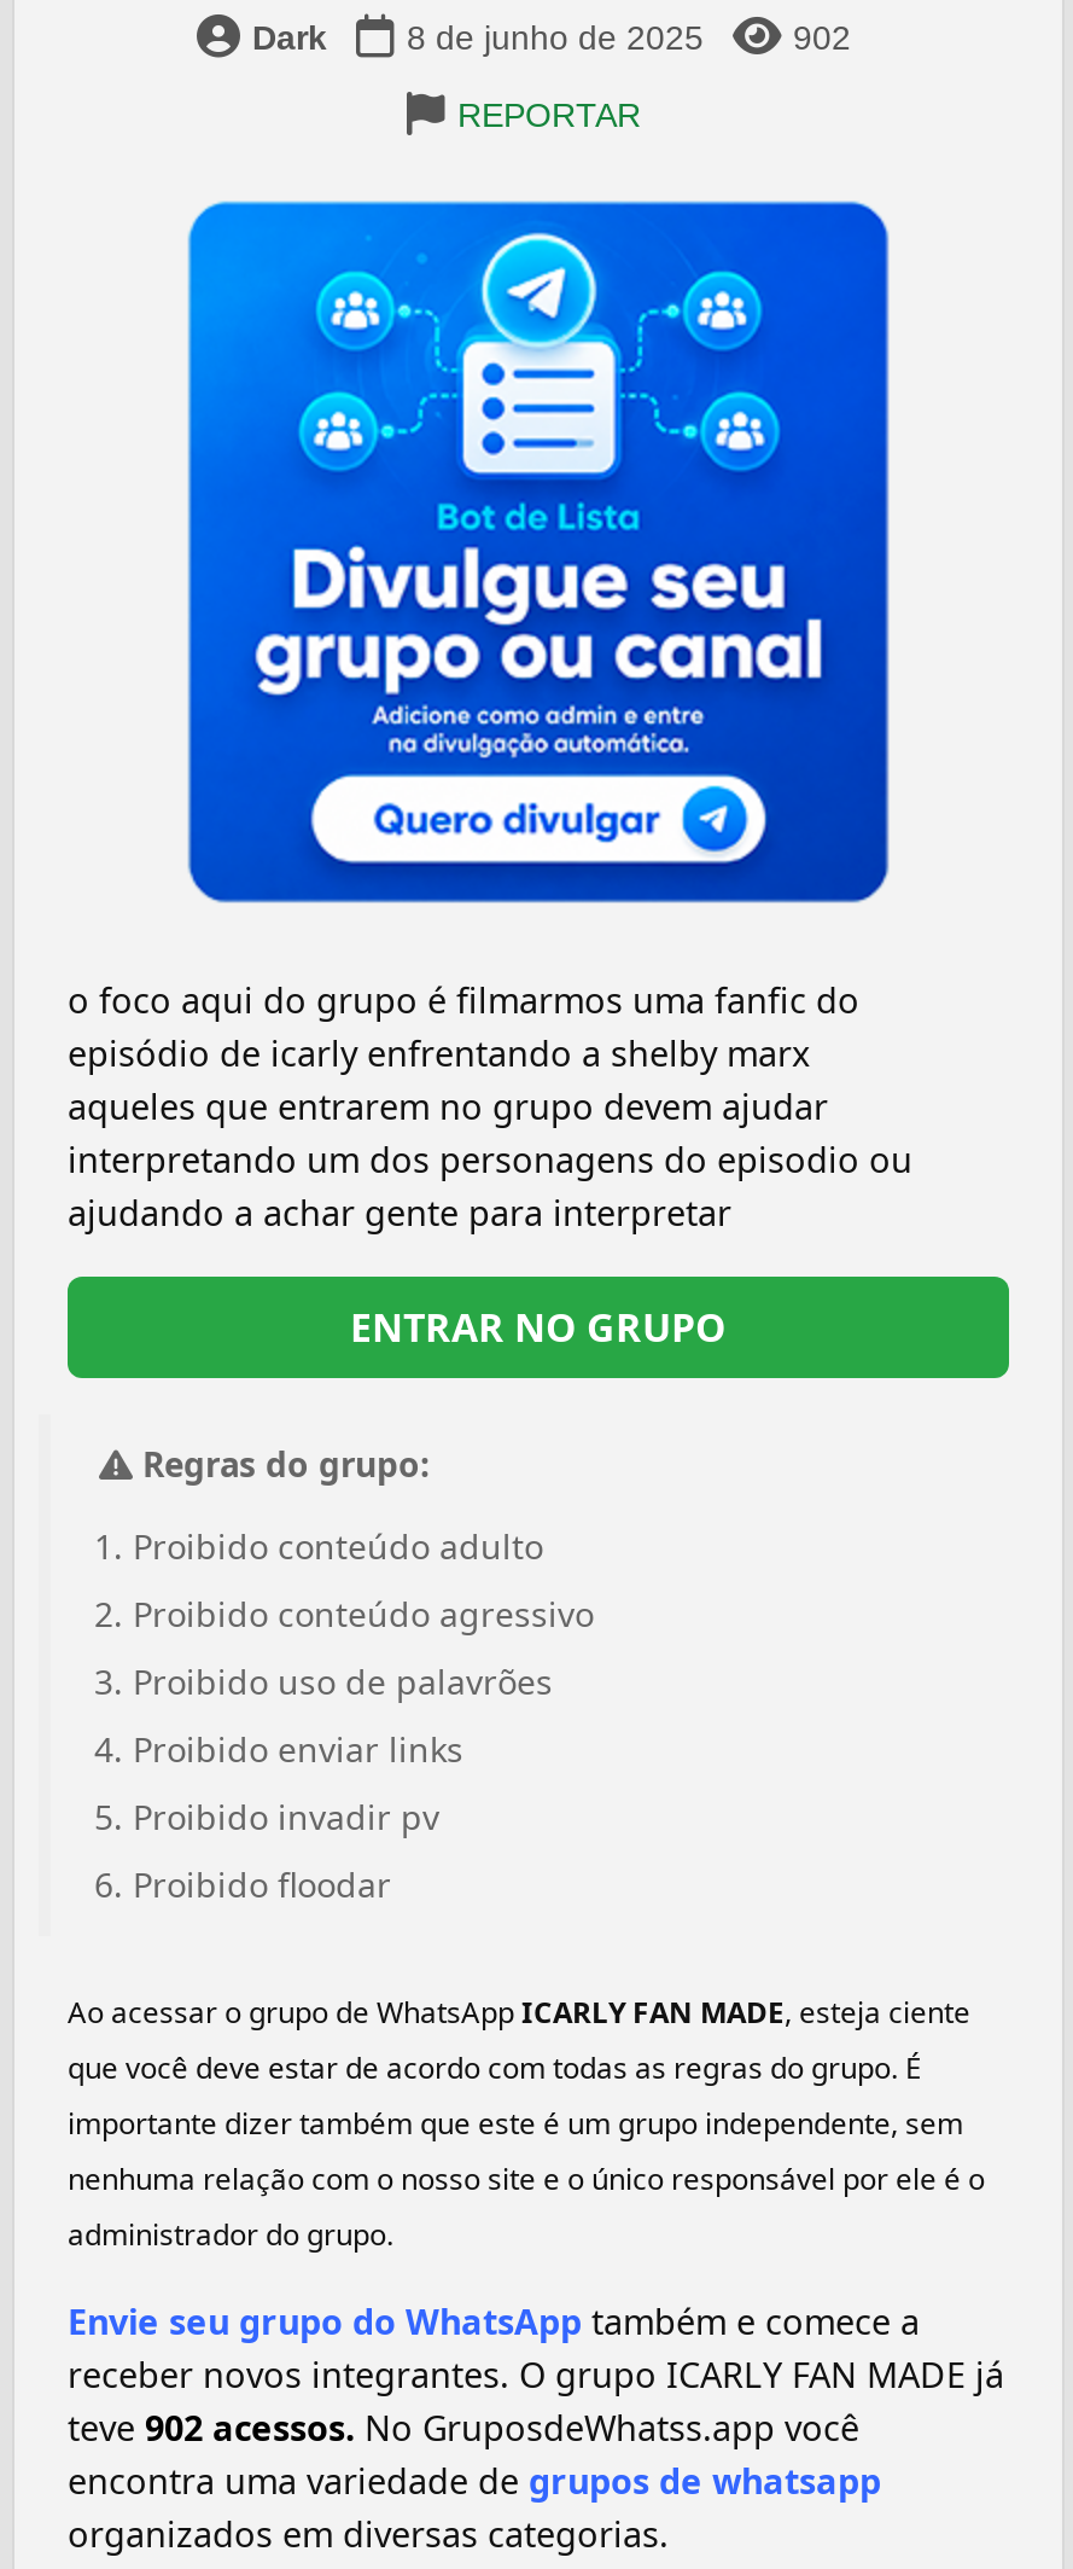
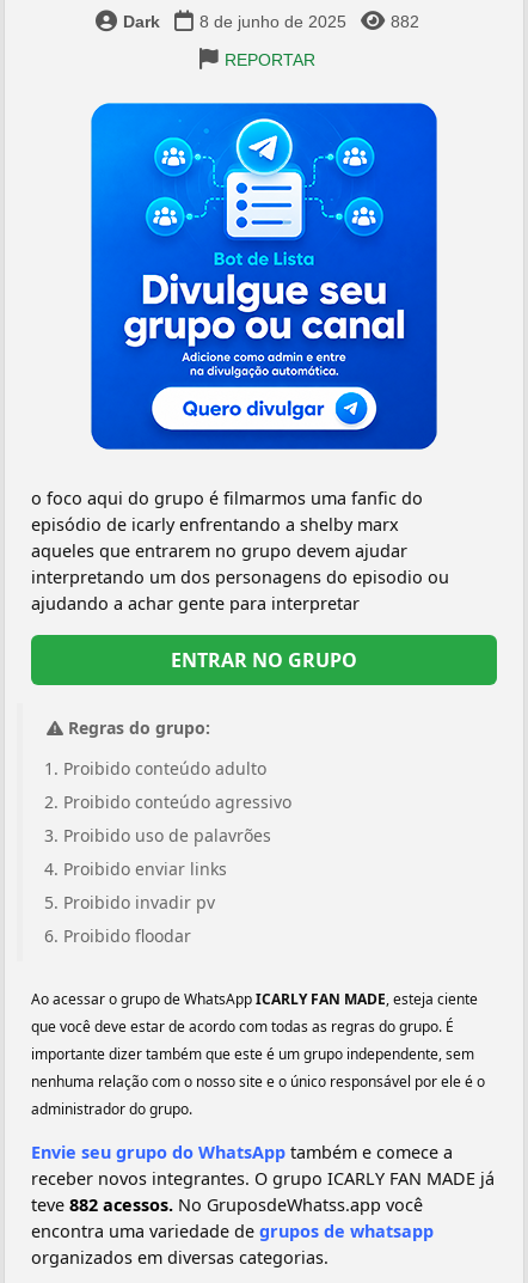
[793,18,851,57] 902 -> [390,12,419,31] 882
[68,2405,859,2451] teve 902 acessos. No GruposdeWhatss.app você -> [31,1194,423,1216] teve 882 acessos. No GruposdeWhatss.app você

